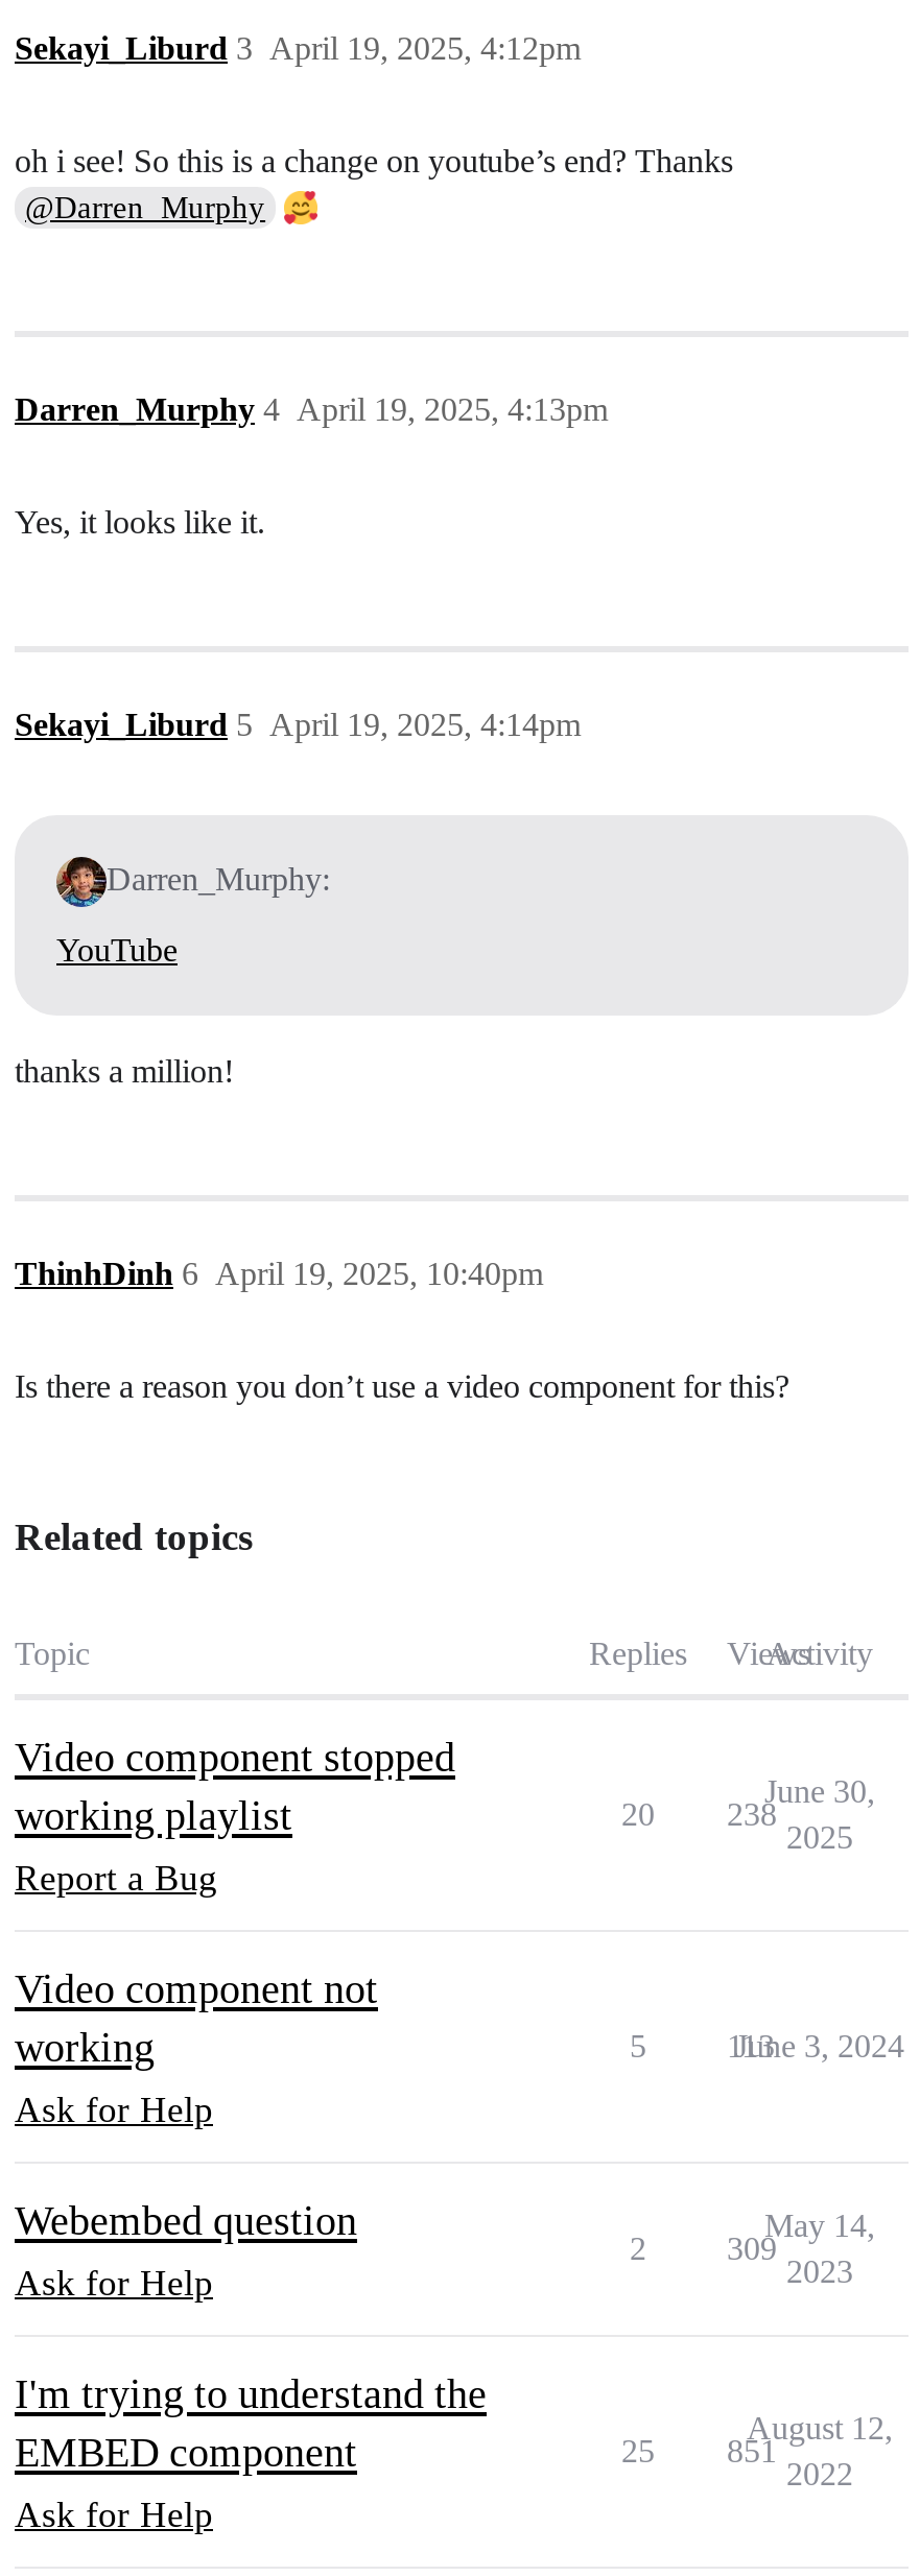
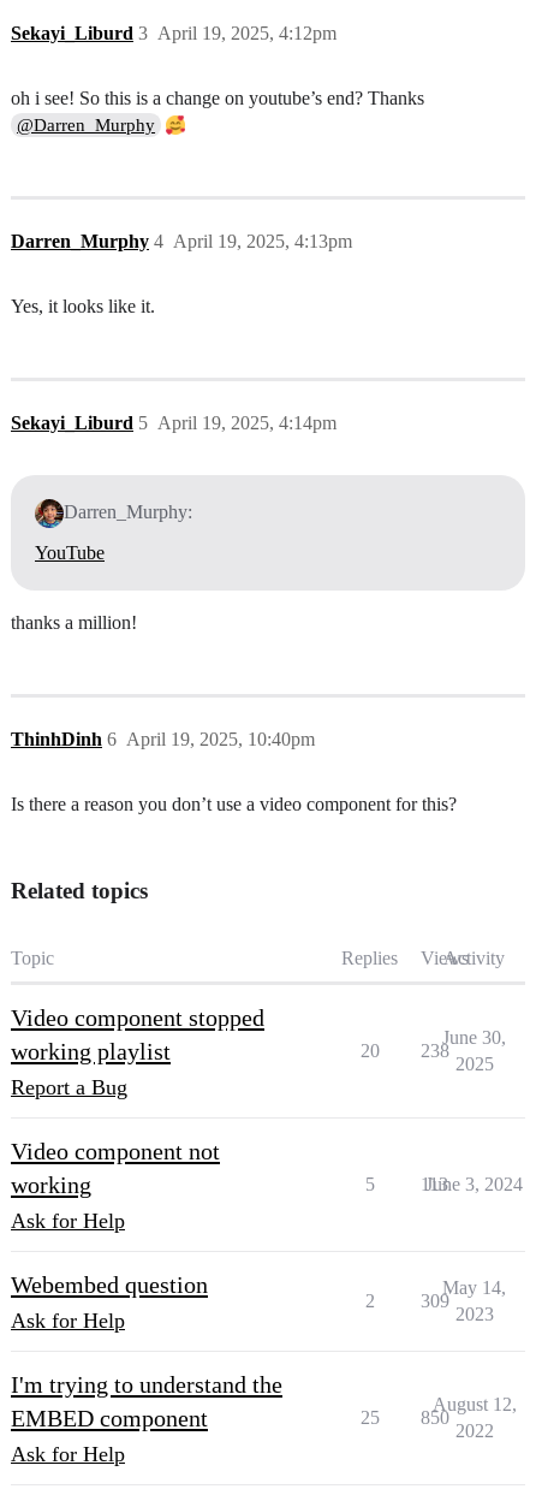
[727,2433,777,2468] 851 -> [421,1407,449,1427] 850

